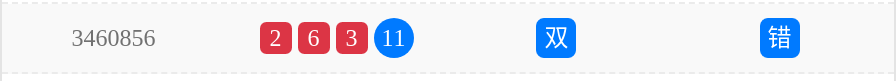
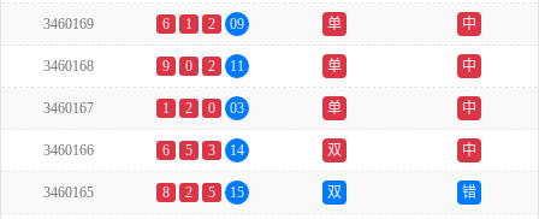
[72,24,282,52] 3460856 | 2 -> [43,16,94,32] 3460169
[346,24,358,52] 3 -> [43,16,476,75] 1 | 2 | 09 | 单 | 中 | 3460168 | 9 | 0 | 2
none -> [43,58,476,201] 单 | 中 | 3460167 | 1 | 2 | 0 | 03 | 单 | 中 | 3460166 | 6 | 5 | 3 | 14 | 双 | 中 | 3460165 | 8 | 2 | 5 | 15

